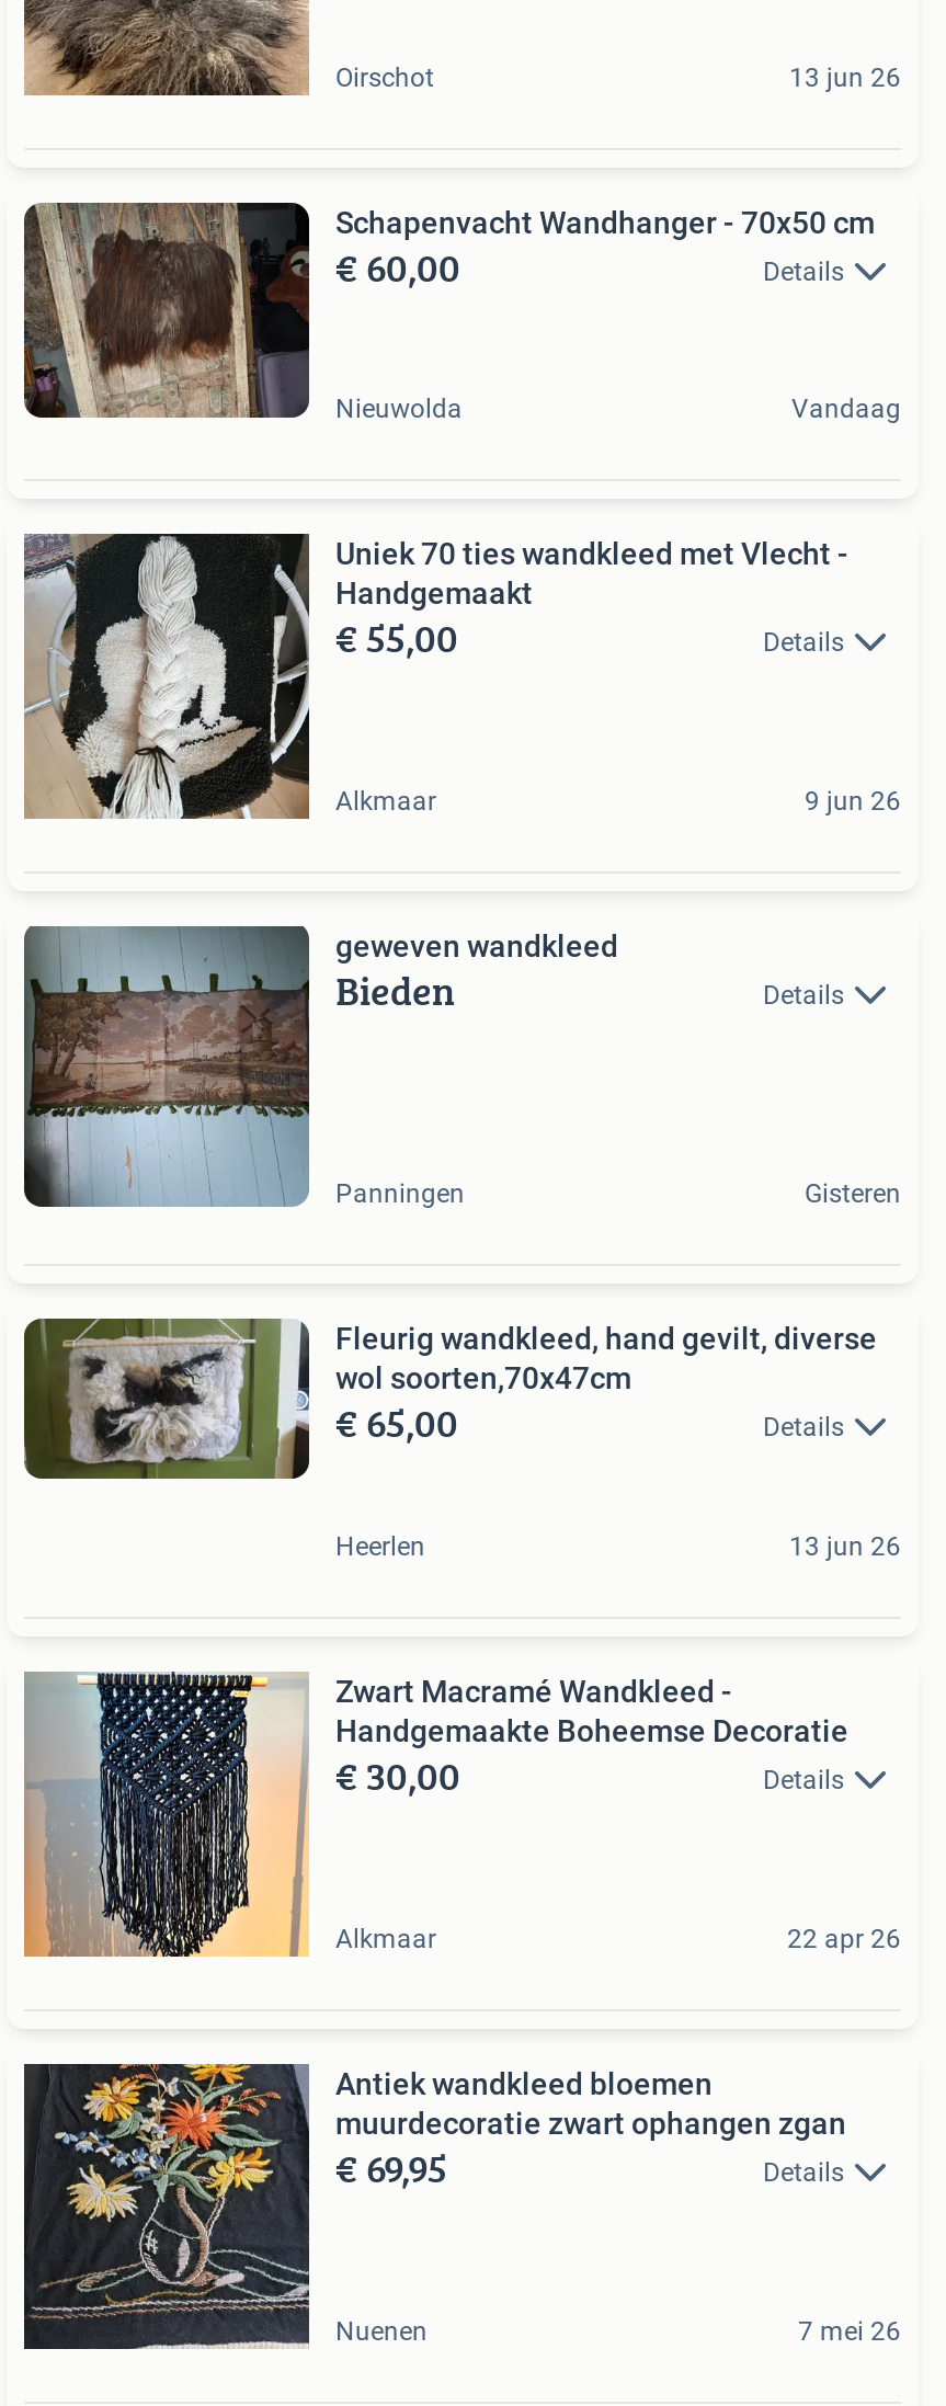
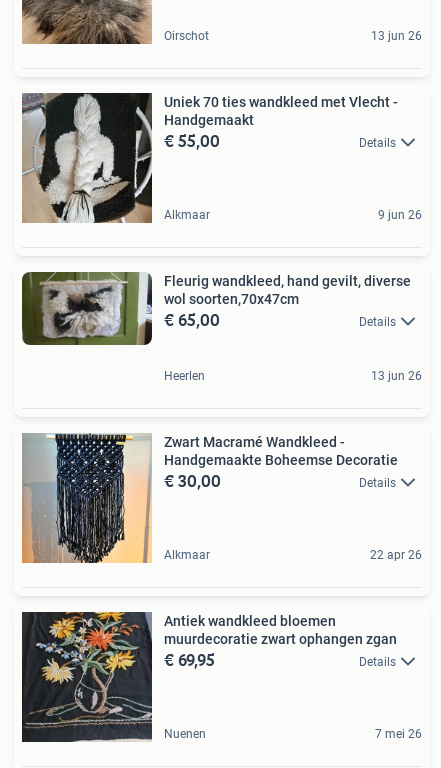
[24,202,875,427] [image] | Schapenvacht Wandhanger - 70x50 cm | € 60,00 | Details -> none
[335,393,901,424] Nieuwolda | Vandaag -> none
[22,927,844,1210] [image] | geweven wandkleed | Bieden | Details -> none
[335,1178,901,1208] Panningen | Gisteren -> none

